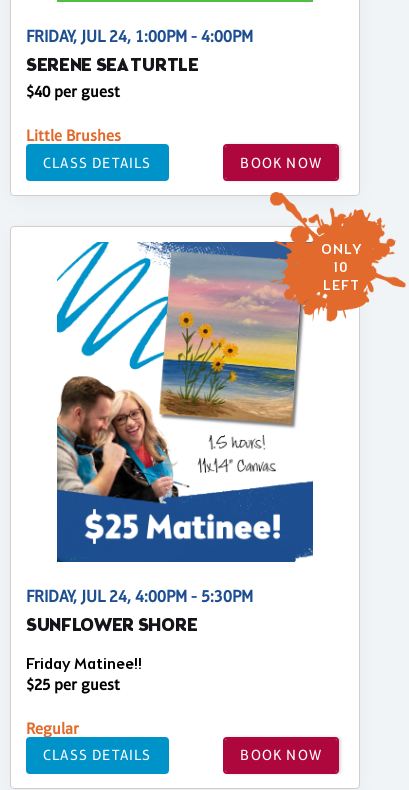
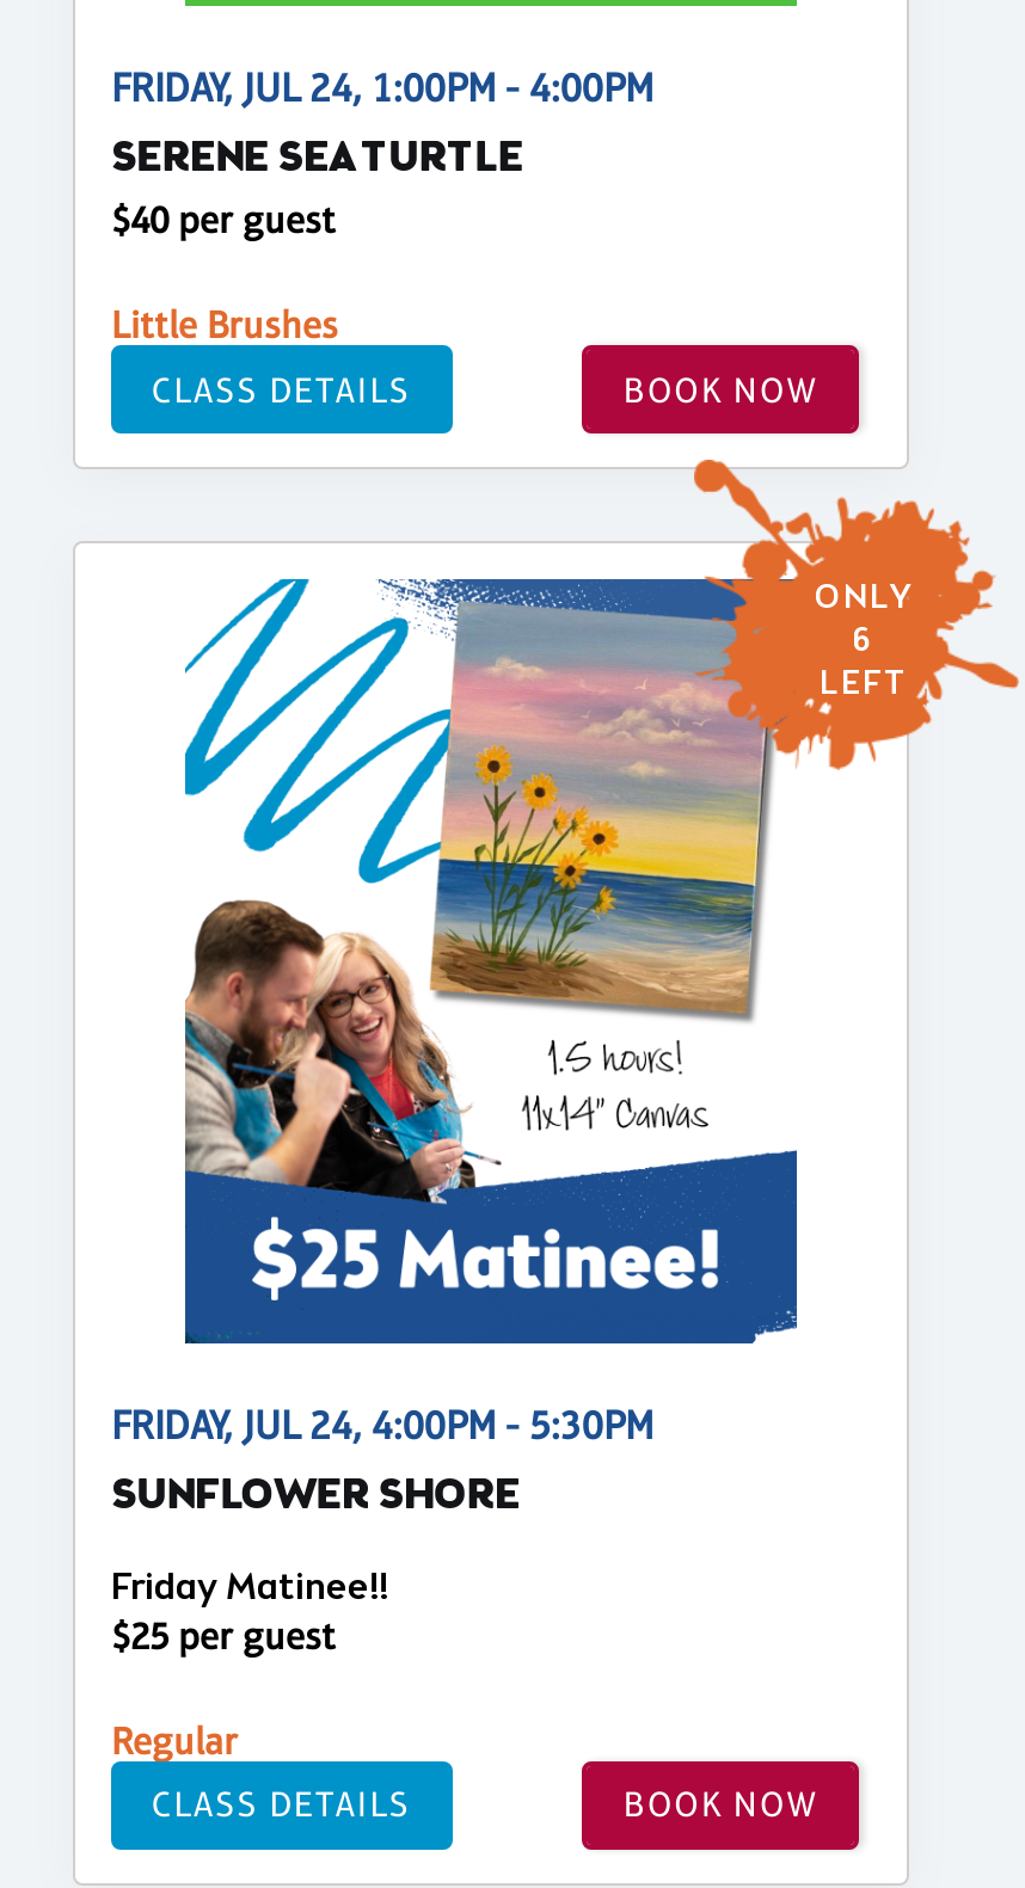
[334,259,348,278] 10 -> [853,620,874,665] 6

